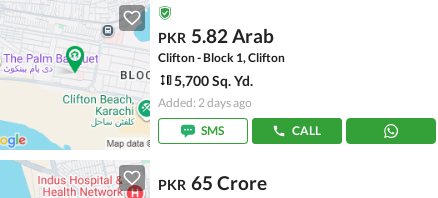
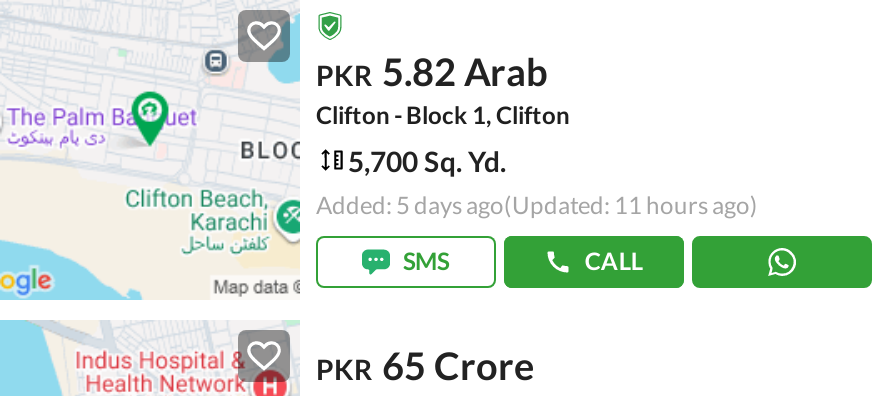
[158,95,252,110] Added: 2 days ago -> [316,190,758,220] Added: 5 days ago(Updated: 11 hours ago)

